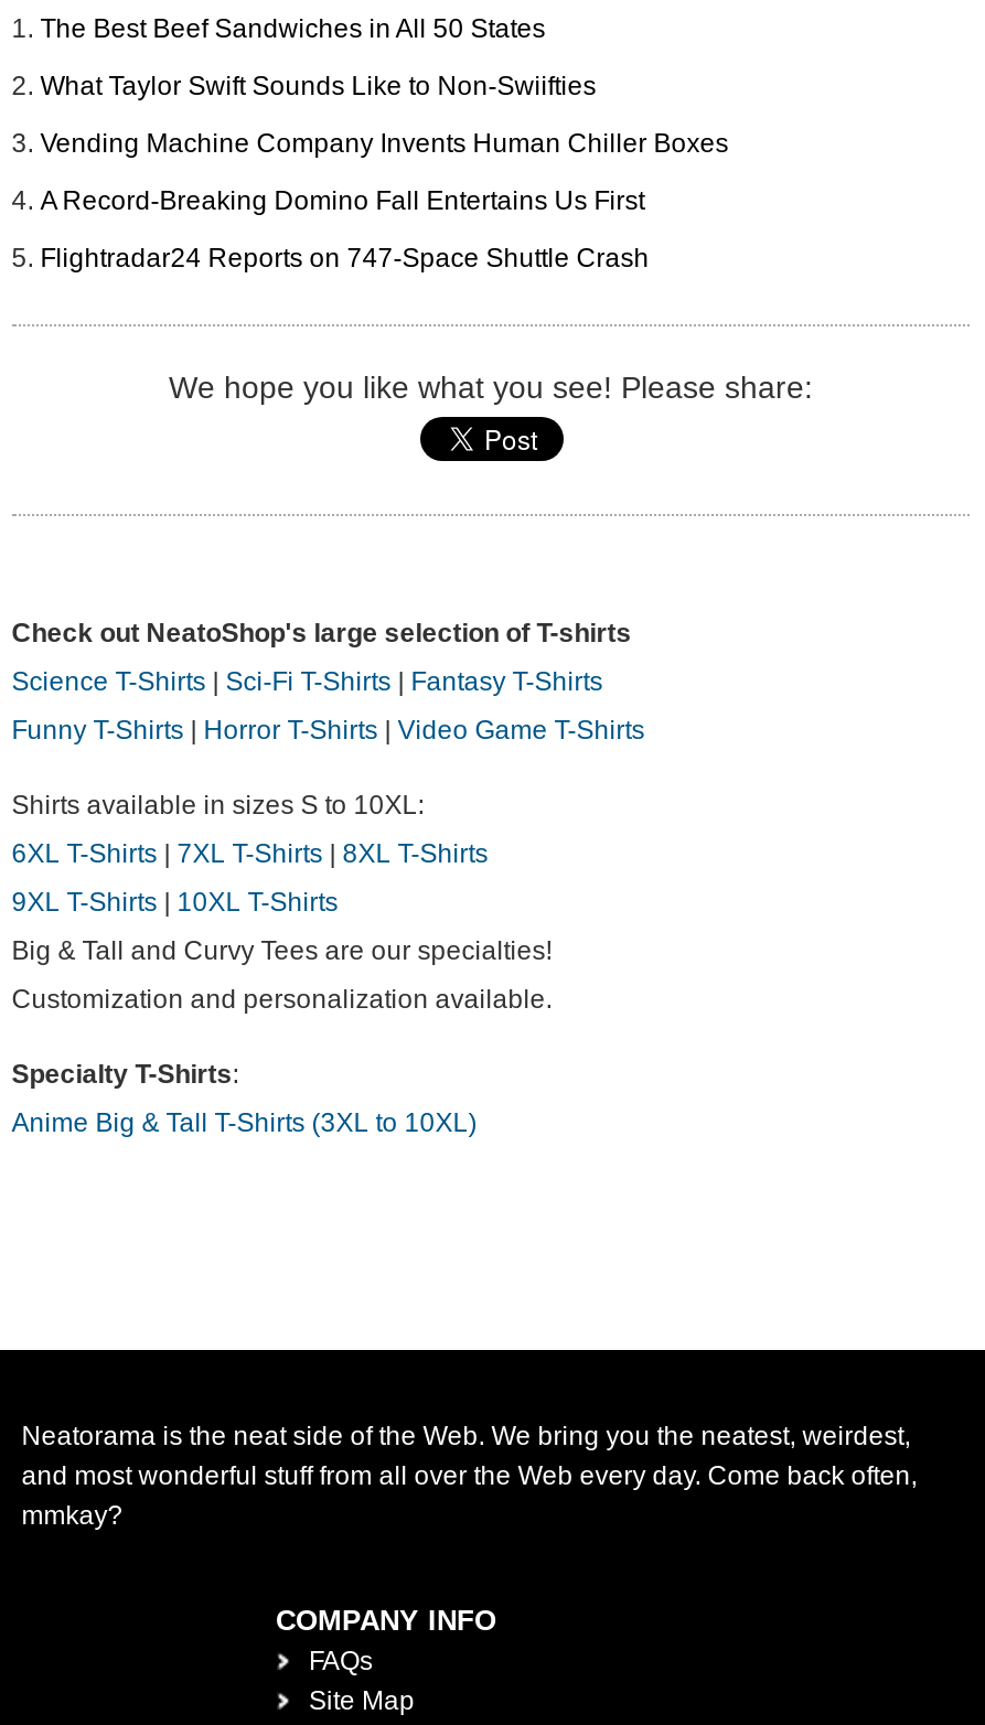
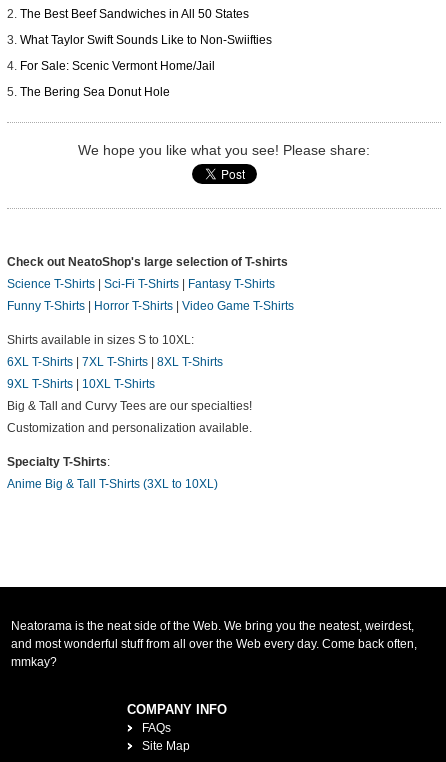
[40,129,728,275] Vending Machine Company Invents Human Chiller Boxes | A Record-Breaking Domino Fall Entertains Us First | Flightradar24 Reports on 747-Space Shuttle Crash -> [20,59,215,99] For Sale: Scenic Vermont Home/Jail | The Bering Sea Donut Hole

